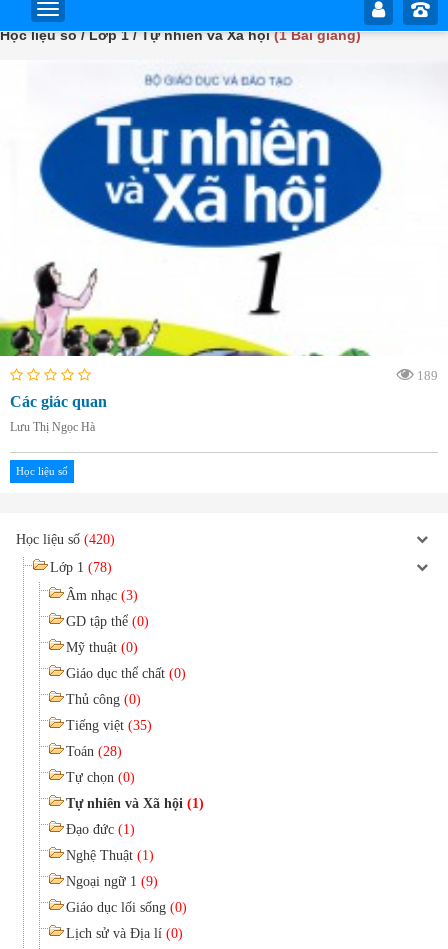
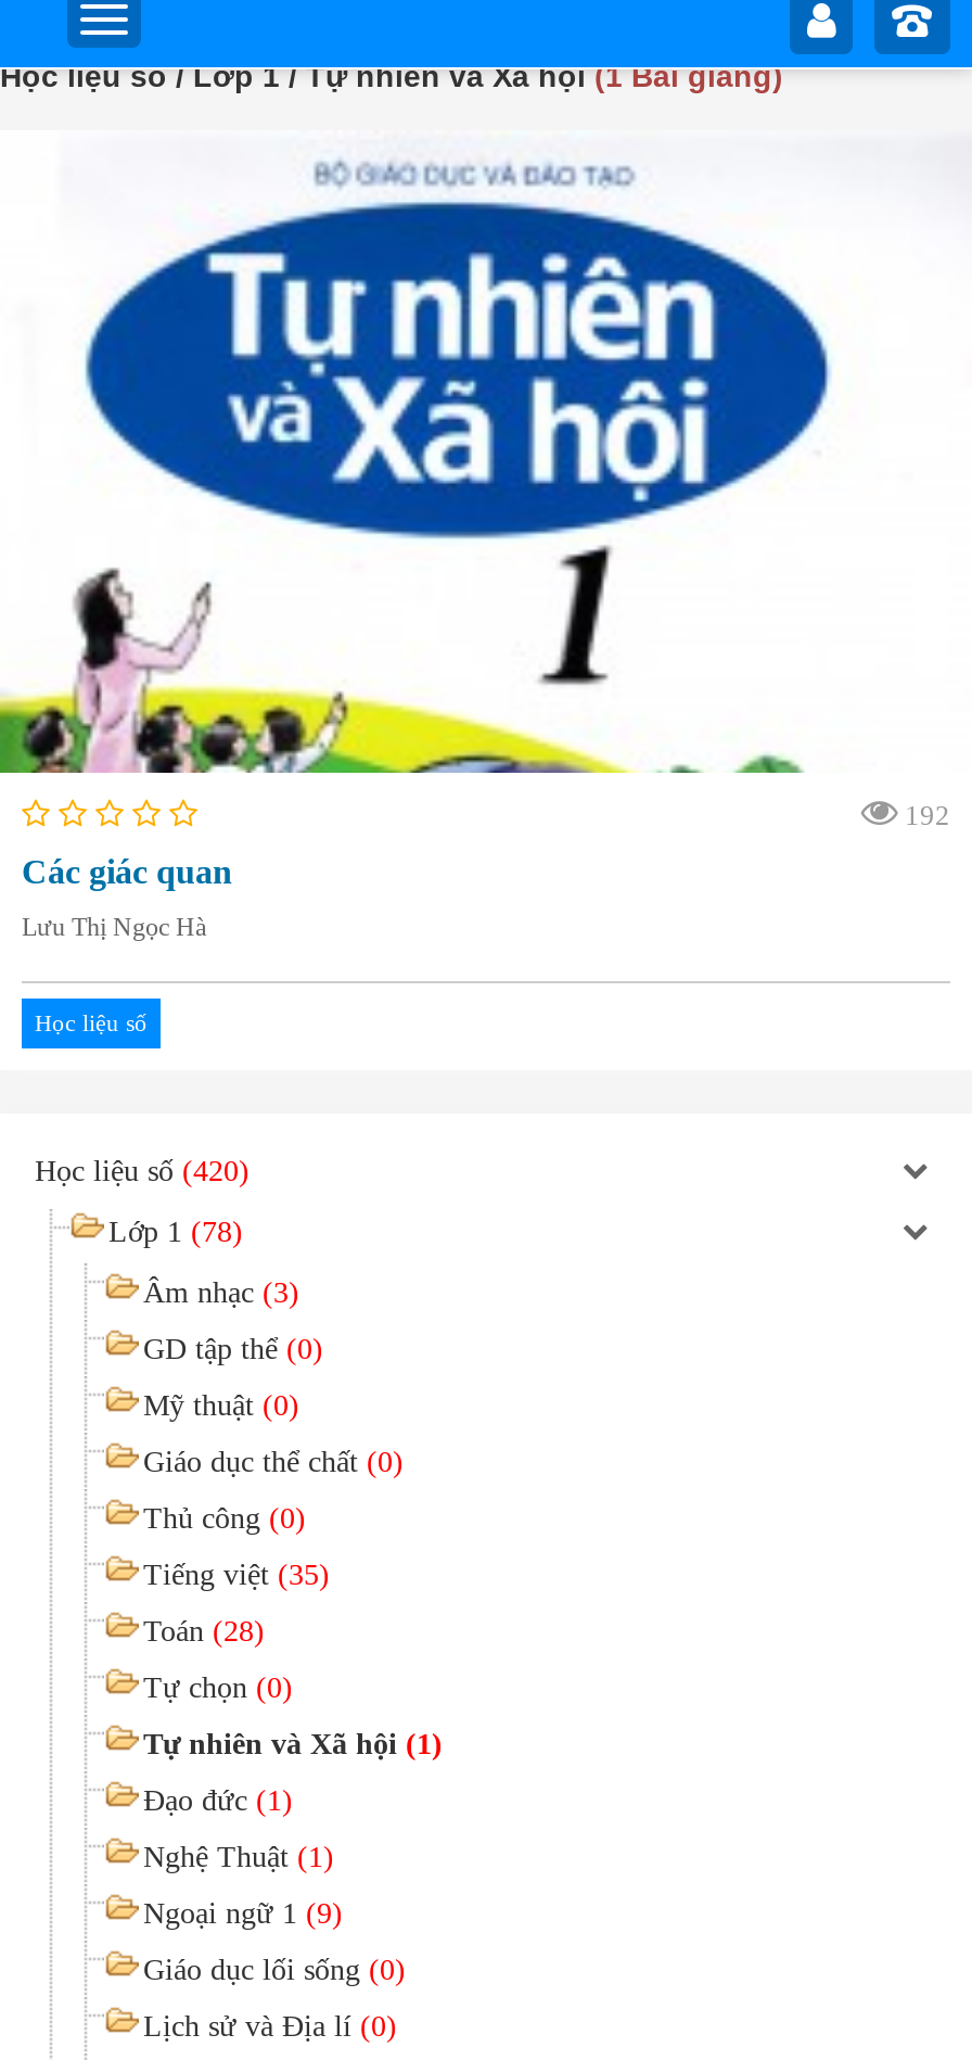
[414,368,438,383] 189 -> [898,798,950,831] 192

